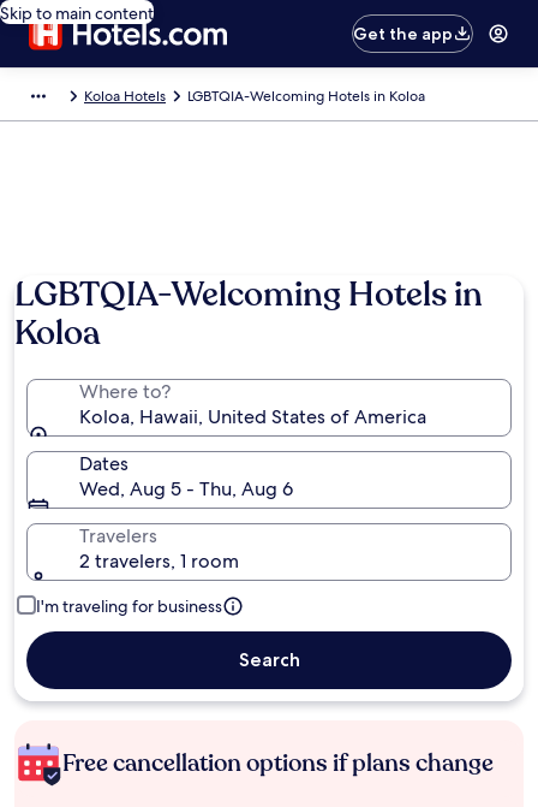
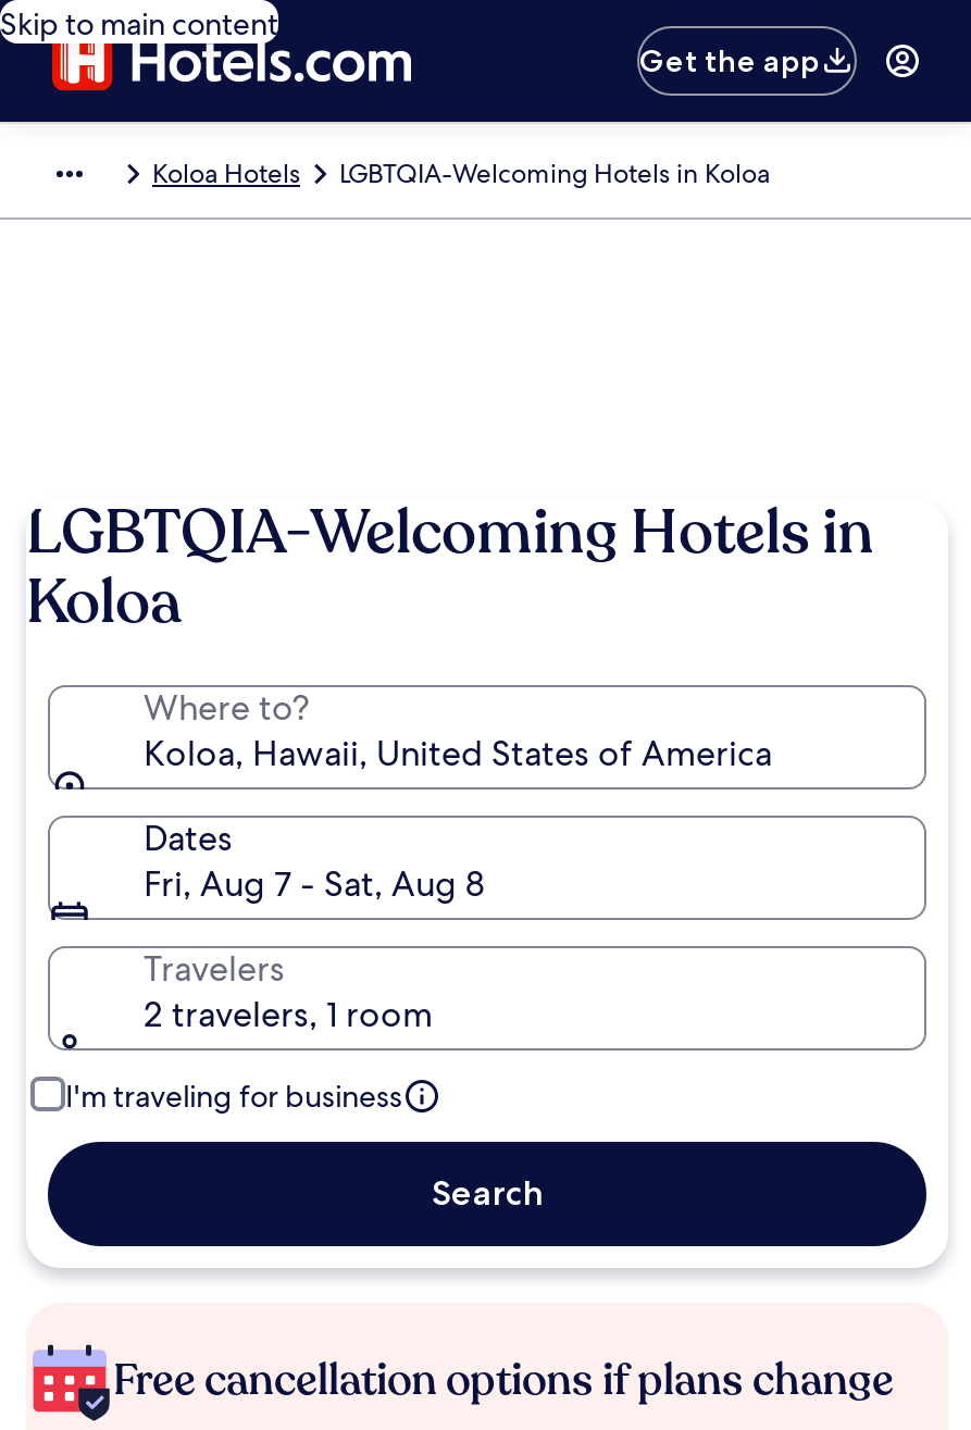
[79,476,293,502] Wed, Aug 5 - Thu, Aug 6 -> [144,861,485,907] Fri, Aug 7 - Sat, Aug 8

